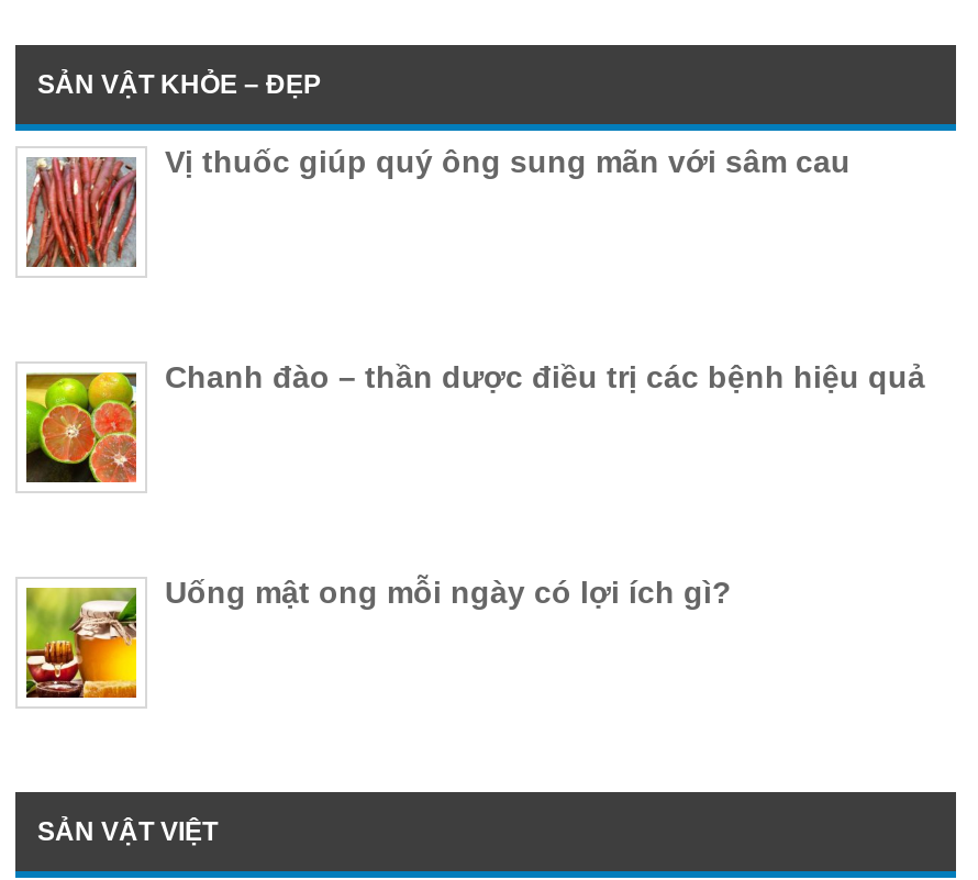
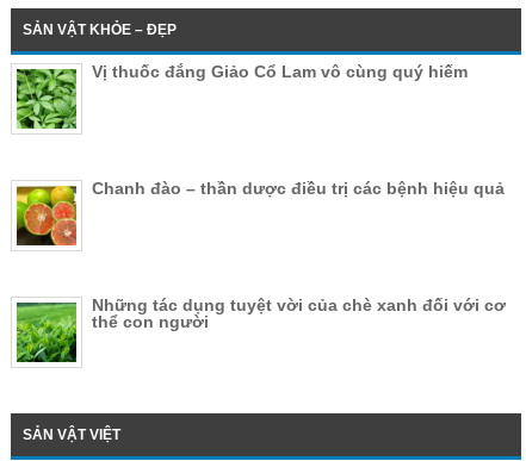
[26,143,851,269] [image] | Vị thuốc giúp quý ông sung mãn với sâm cau -> [16,61,468,130] [image] | Vị thuốc đắng Giảo Cổ Lam vô cùng quý hiếm
[24,574,732,700] [image] | Uống mật ong mỗi ngày có lợi ích gì? -> [16,295,506,363] [image] | Những tác dụng tuyệt vời của chè xanh đối với cơ | thể con người

